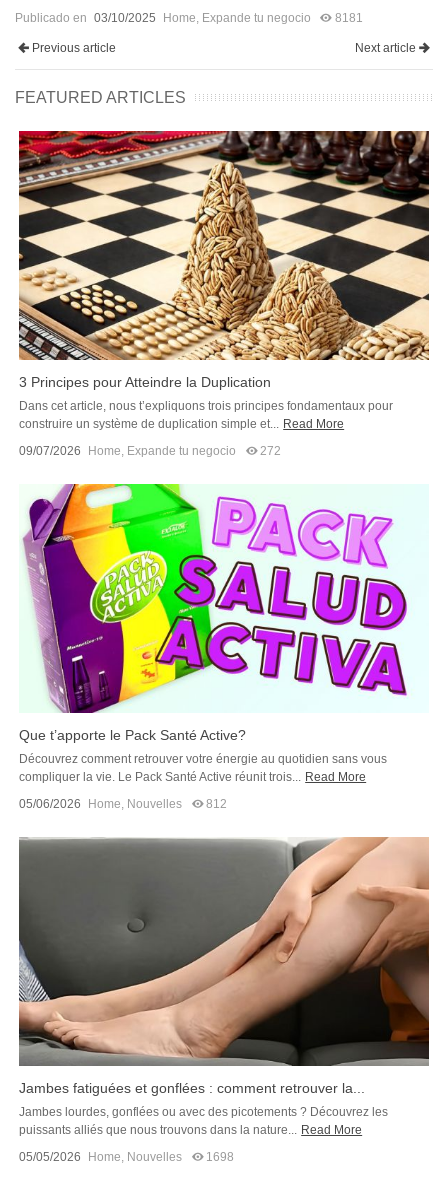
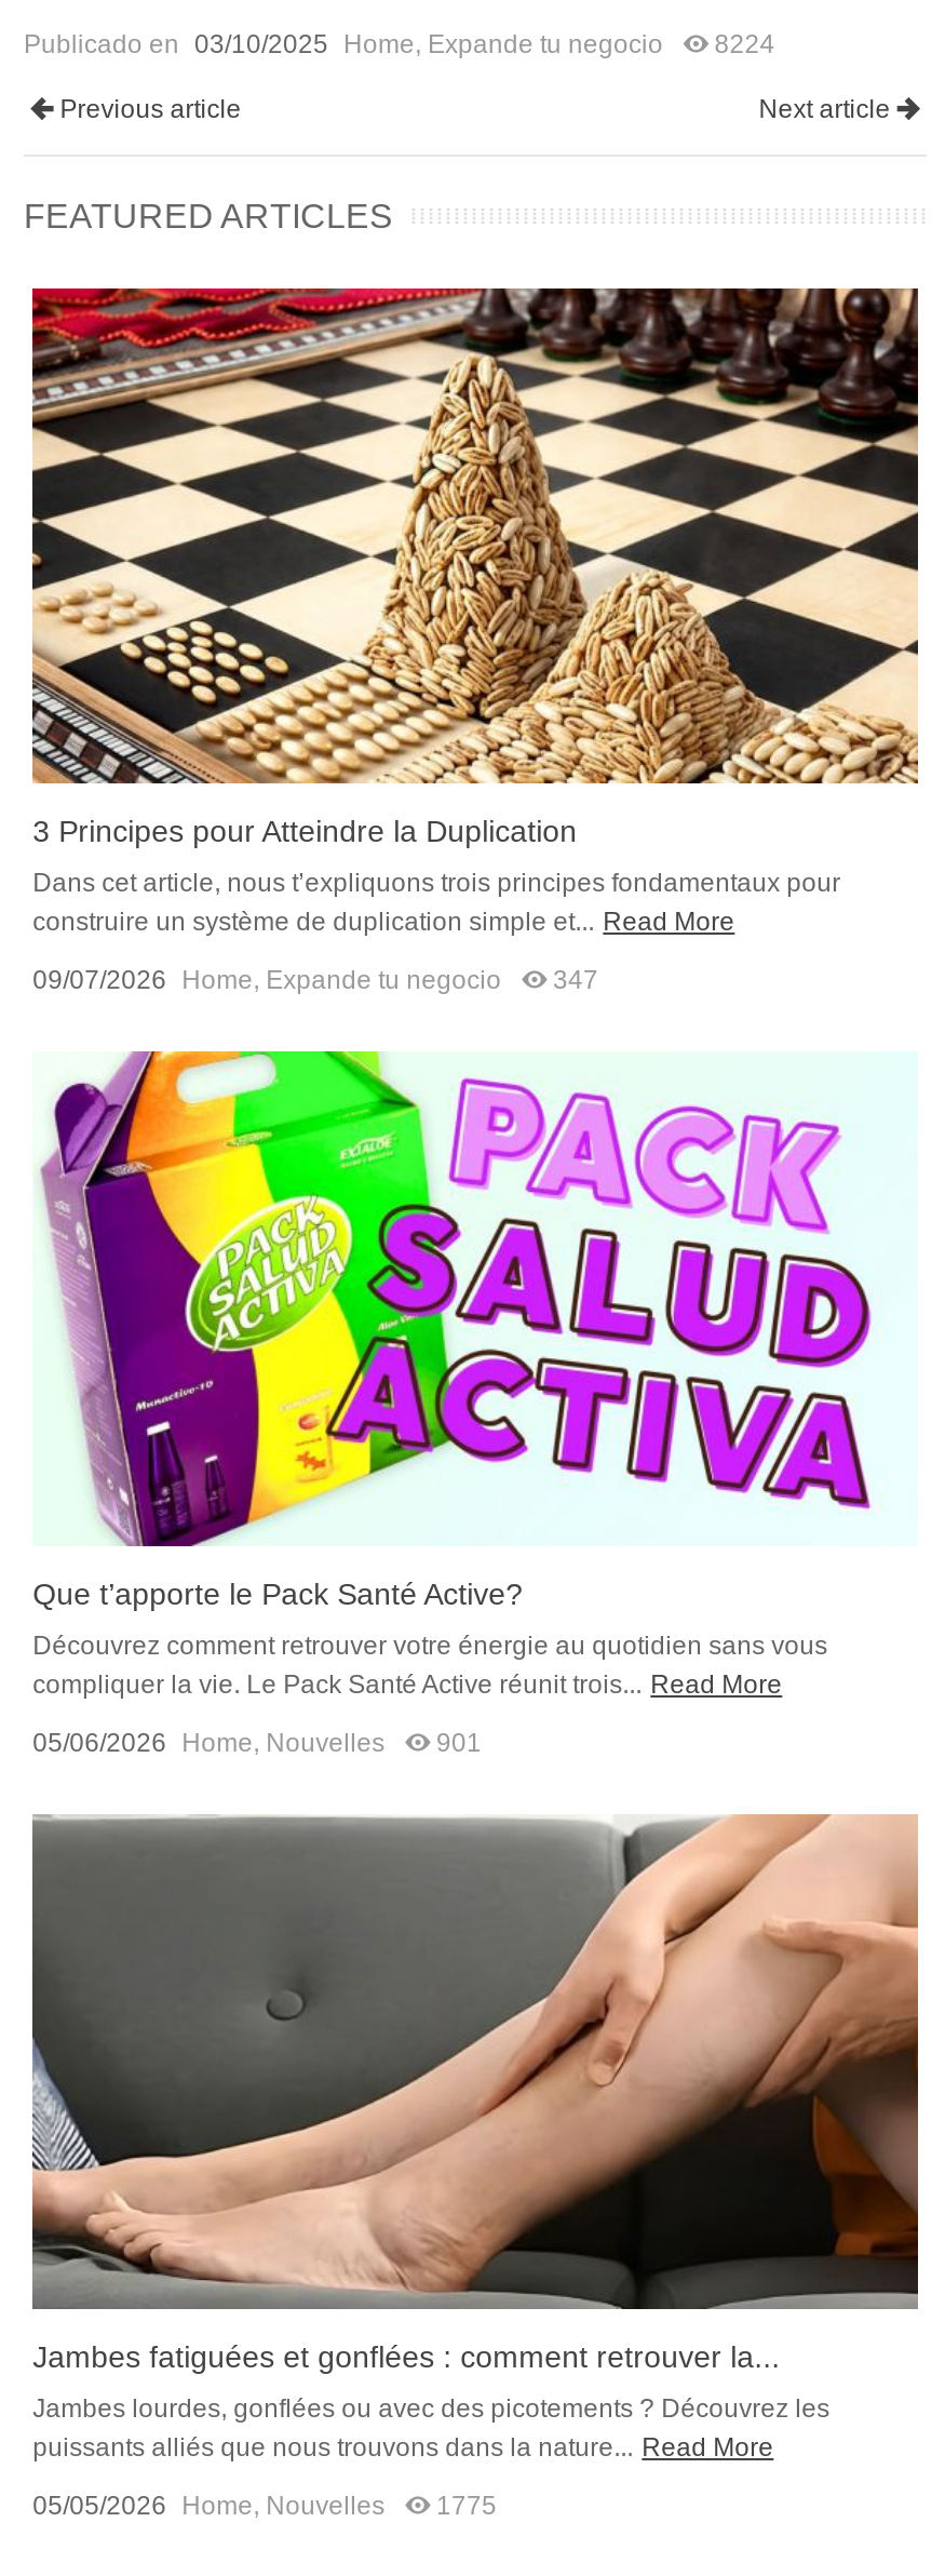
[15,11,363,25] Publicado en 03/10/2025 Home, Expande tu negocio 8181 -> [24,30,775,60] Publicado en 03/10/2025 Home, Expande tu negocio 8224
[19,444,281,458] 09/07/2026 Home, Expande tu negocio 272 -> [33,965,598,995] 09/07/2026 Home, Expande tu negocio 347
[19,797,227,811] 05/06/2026 Home, Nouvelles 812 -> [33,1727,482,1758] 05/06/2026 Home, Nouvelles 901
[19,1150,234,1164] 05/05/2026 Home, Nouvelles 1698 -> [33,2490,497,2520] 05/05/2026 Home, Nouvelles 1775

